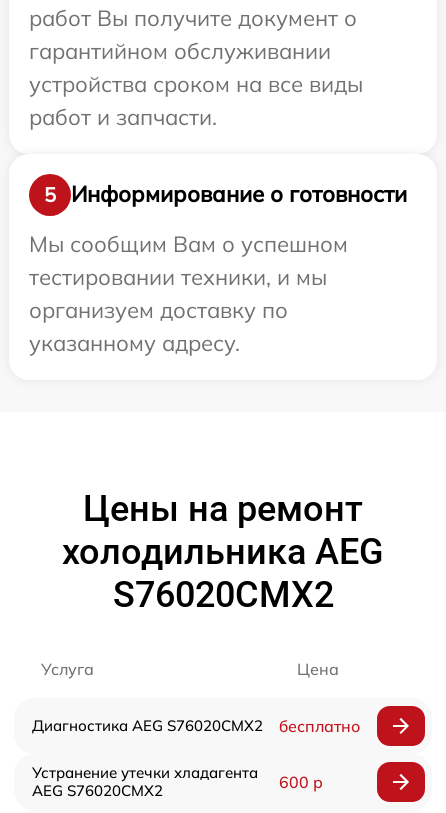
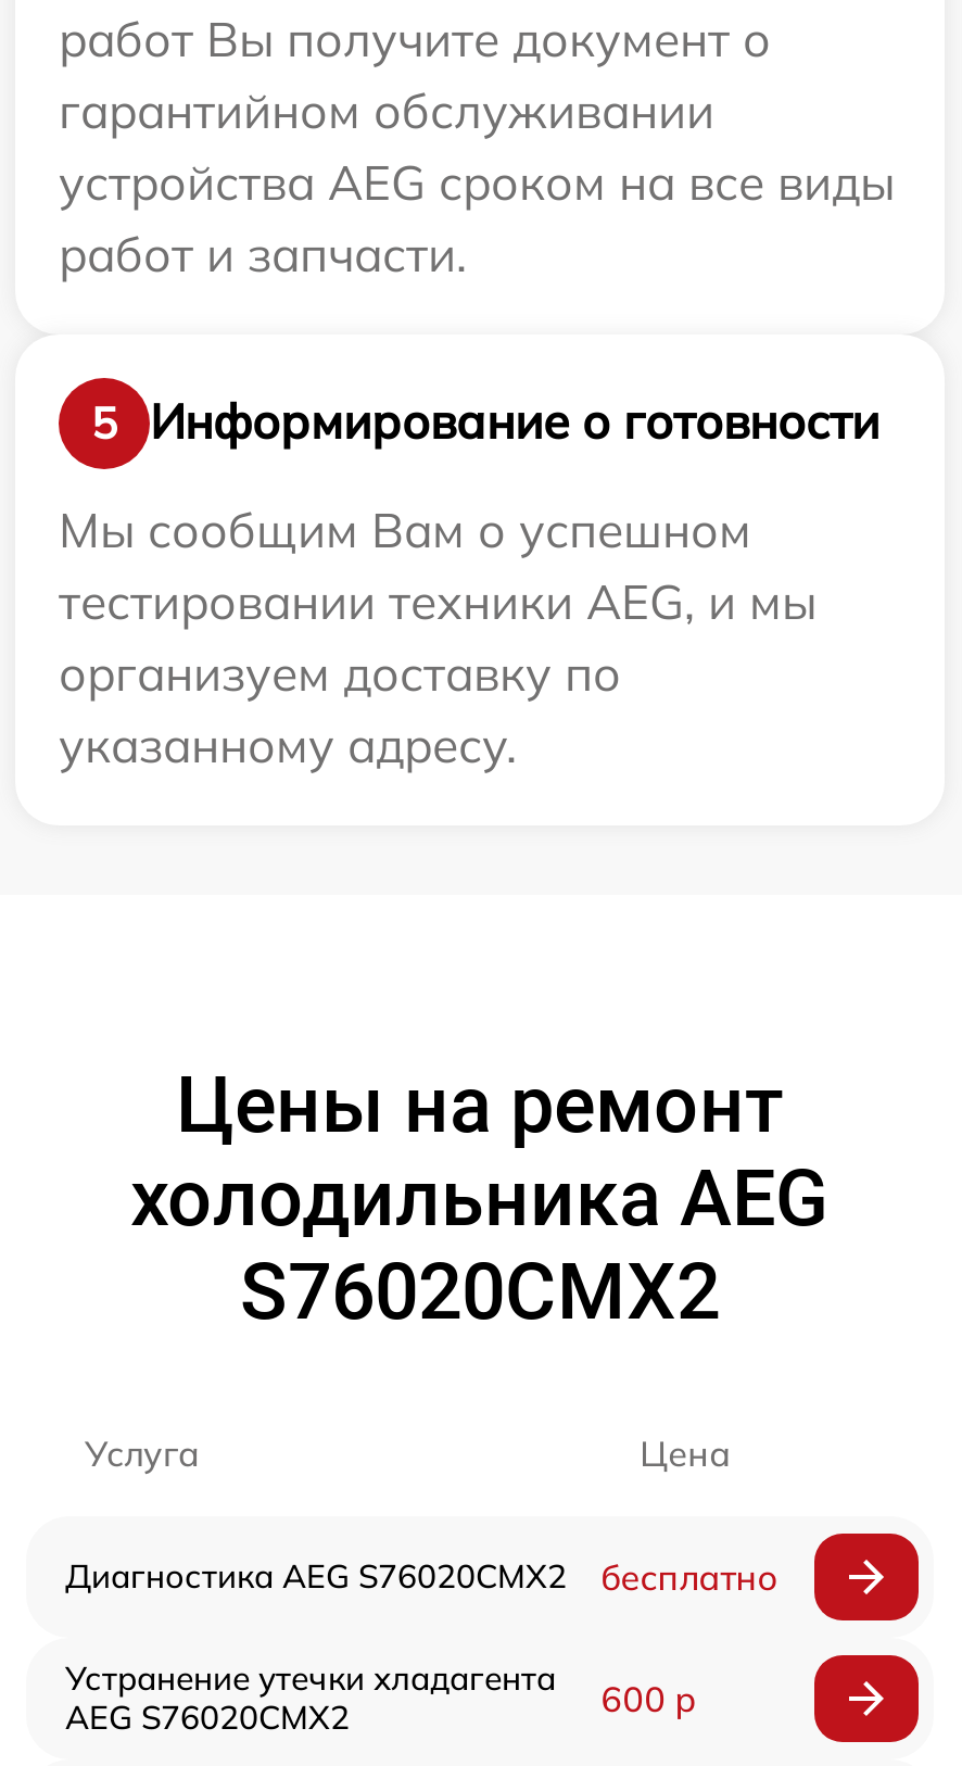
[29,70,363,98] устройства сроком на все виды -> [59,151,895,212] устройства AEG сроком на все виды
[29,263,327,291] тестировании техники, и мы -> [59,571,817,631] тестировании техники AEG, и мы

